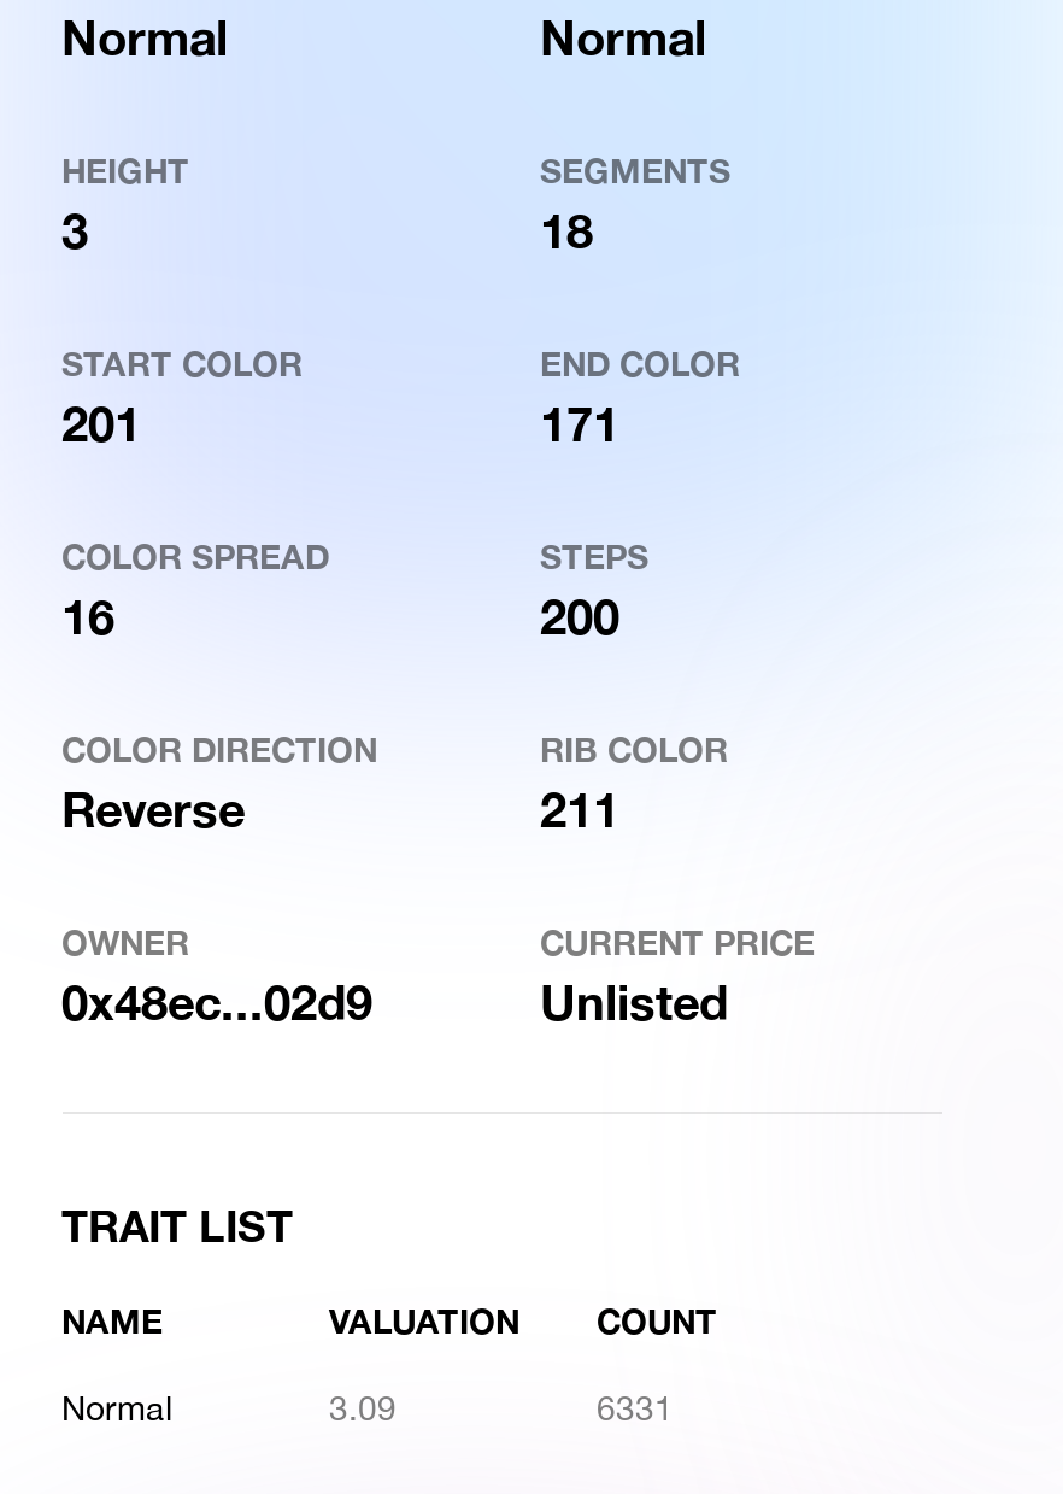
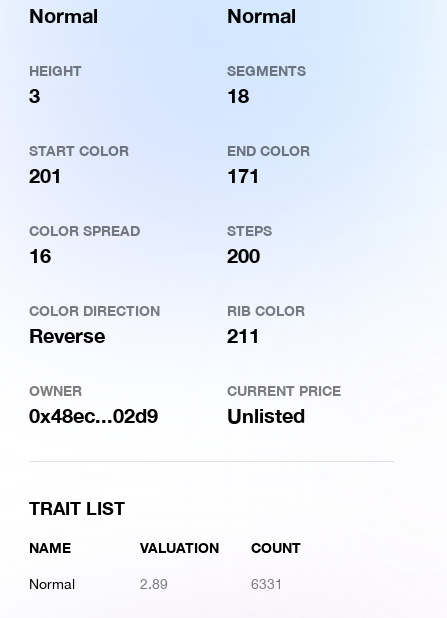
[329,1388,397,1427] 3.09 -> [139,576,167,592] 2.89

